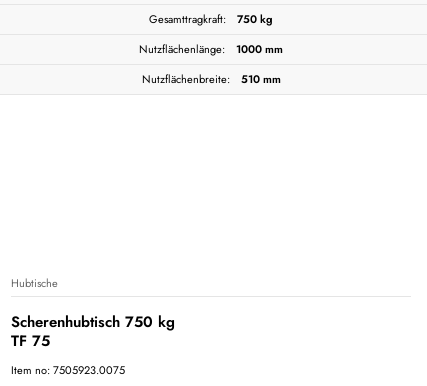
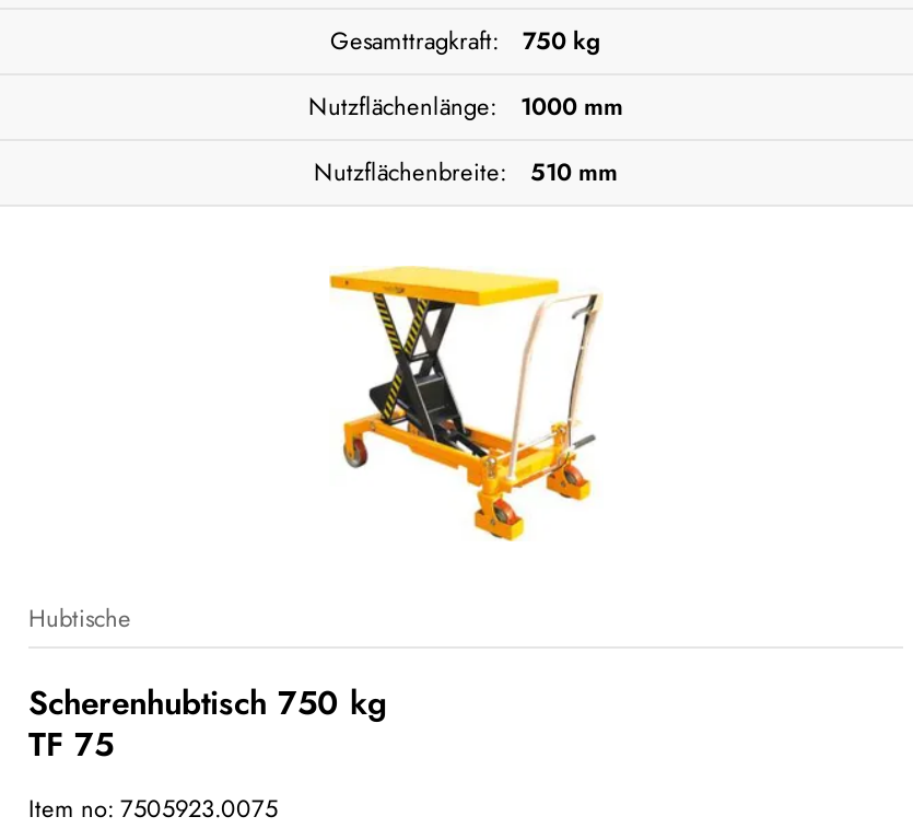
none -> [328,264,604,544] [image]

